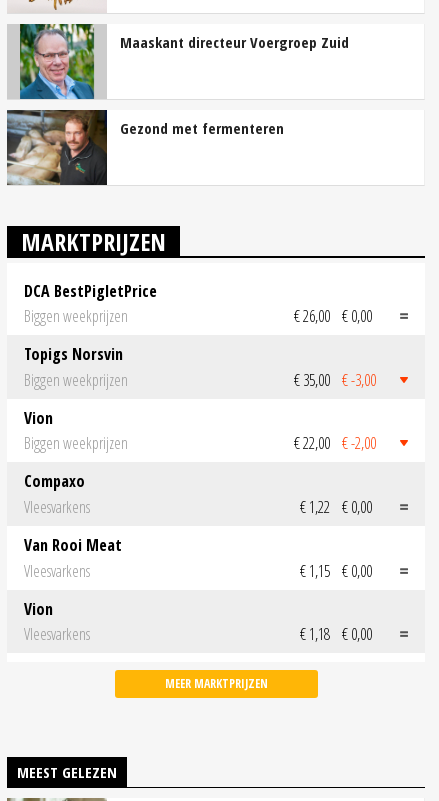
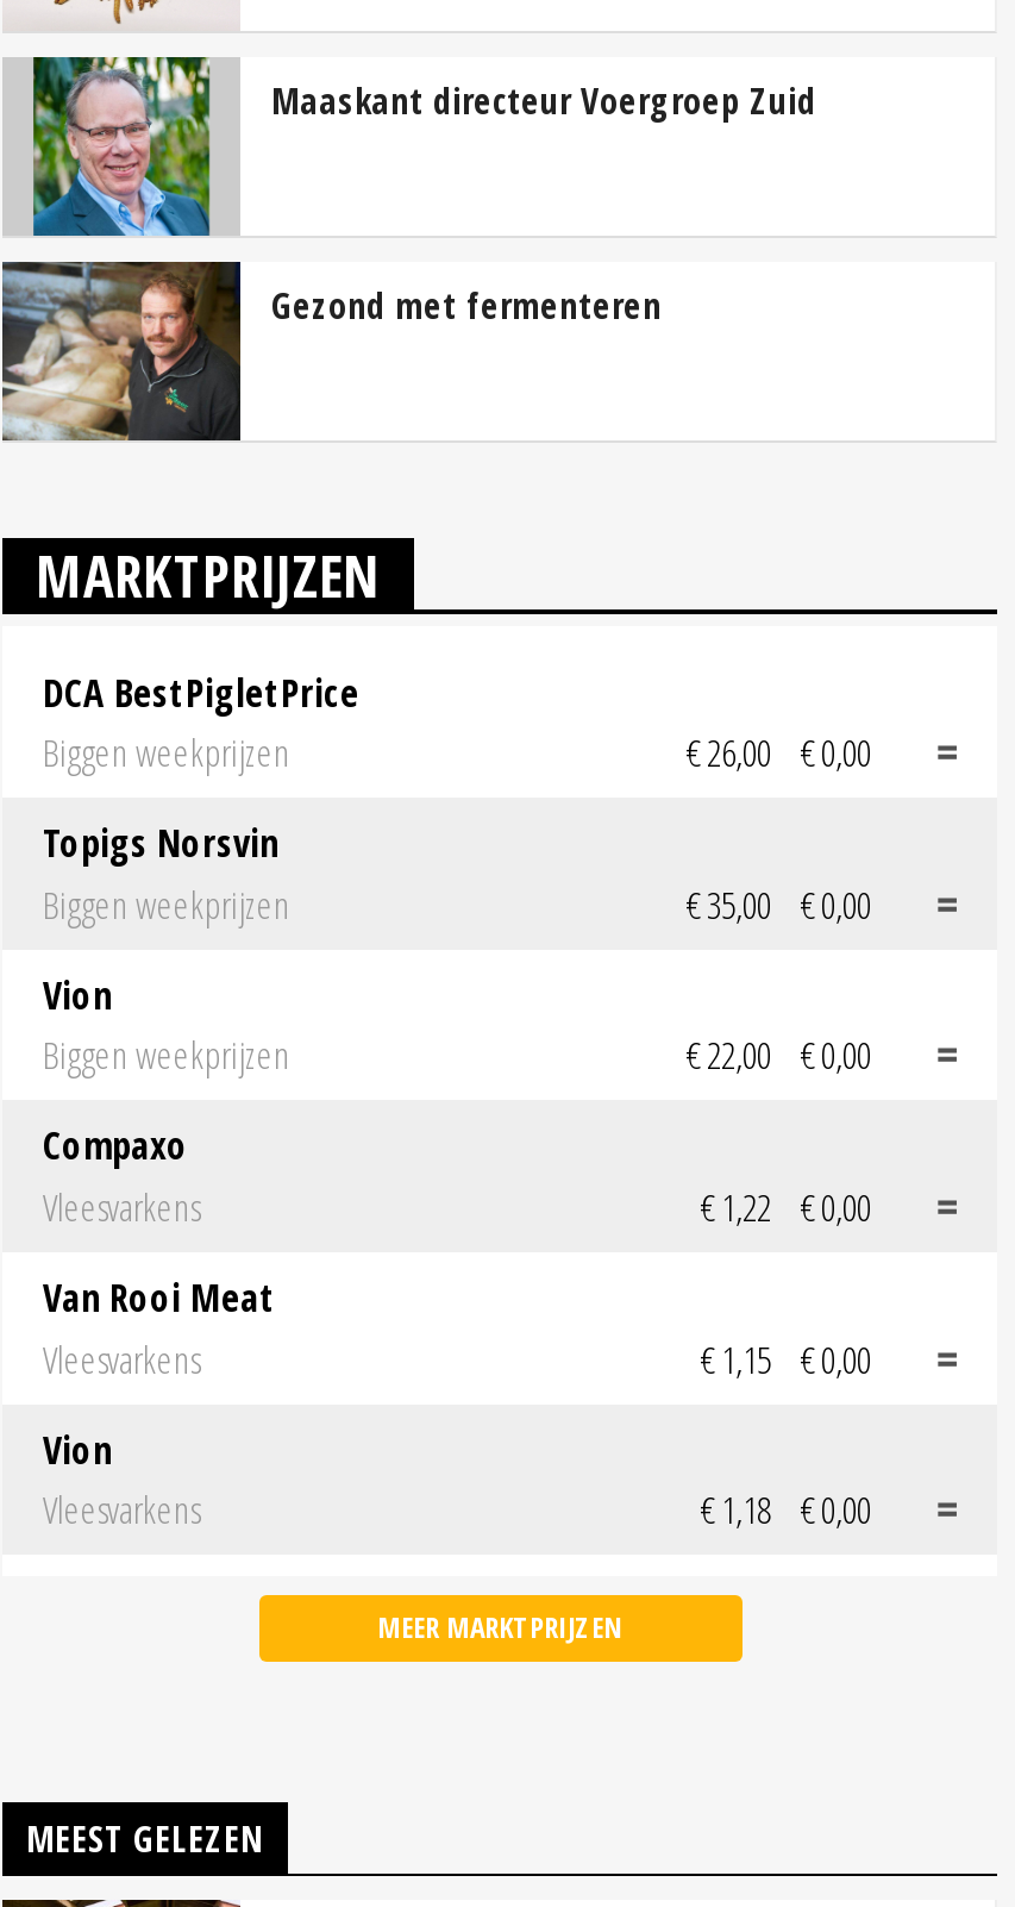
[294,369,376,391] € 35,00 € -3,00 -> [685,878,871,930] € 35,00 € 0,00
[294,432,376,454] € 22,00 € -2,00 -> [685,1029,871,1082] € 22,00 € 0,00

